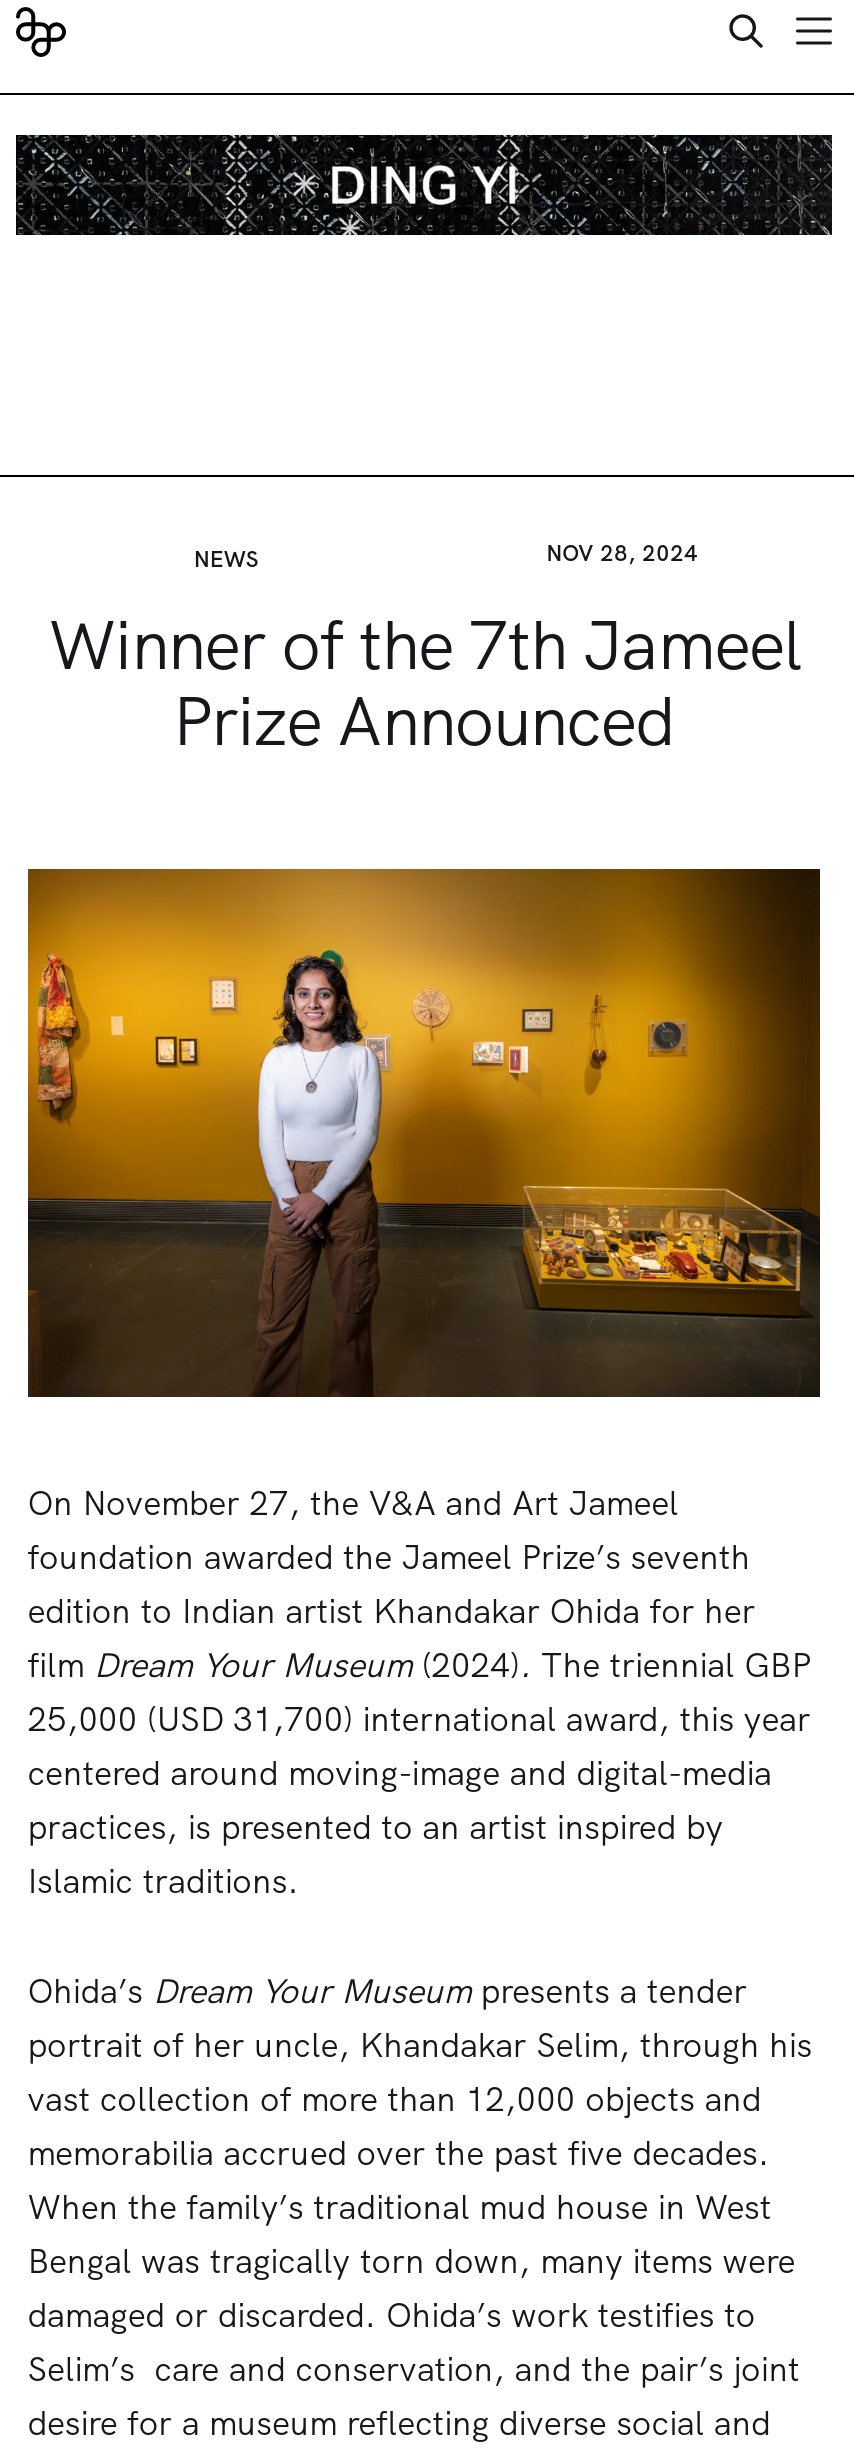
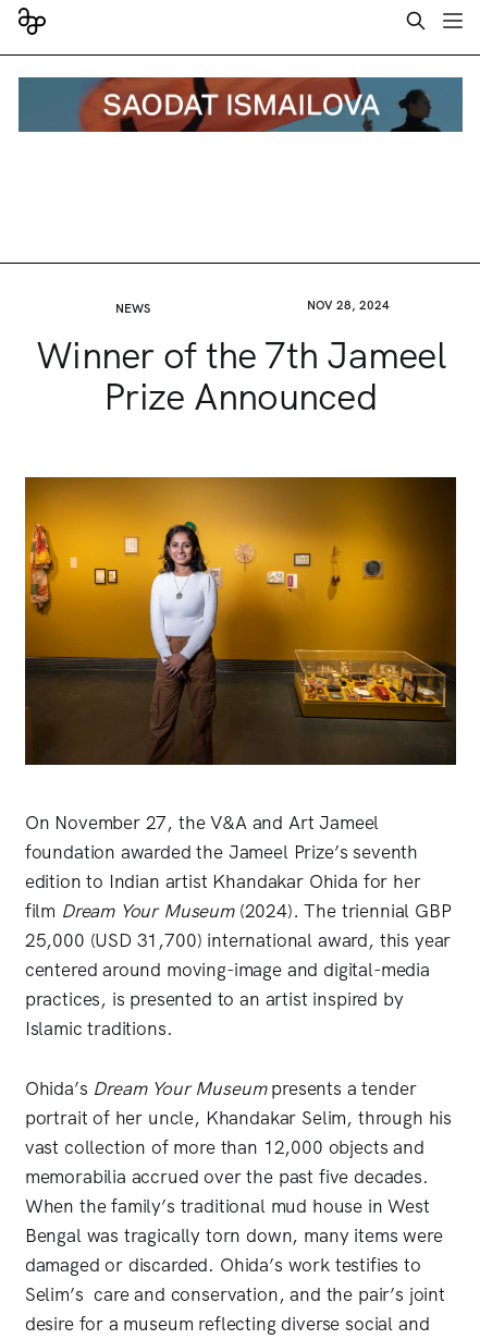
[14,133,834,237] [image] -> [17,76,464,133] [image]

